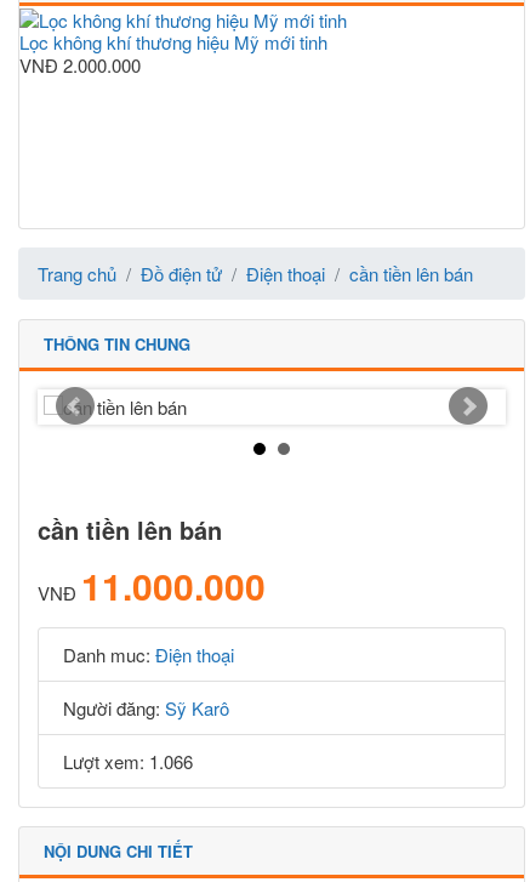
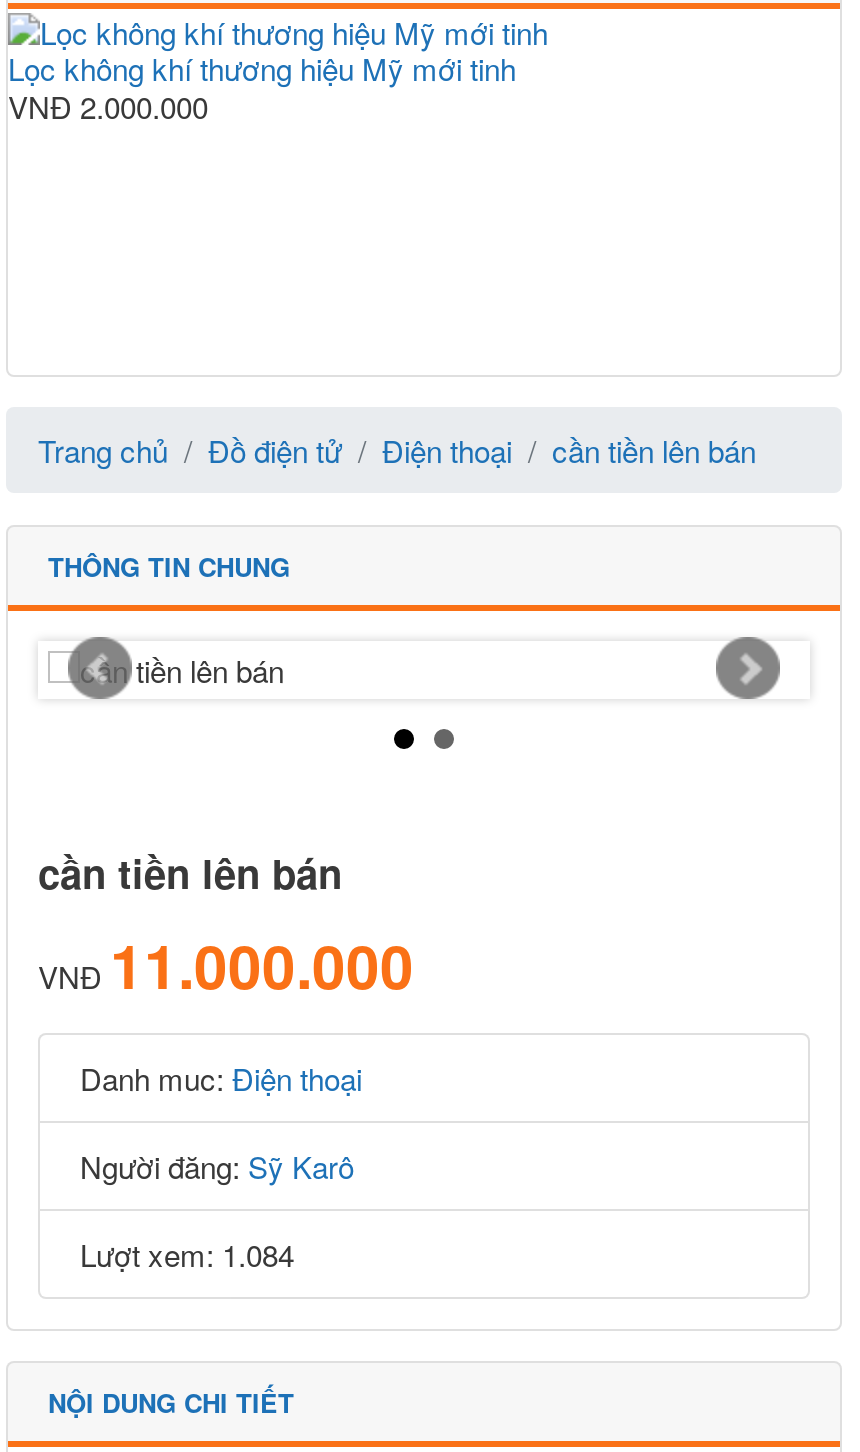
[63,748,193,774] Lượt xem: 1.066 -> [80,1233,294,1275] Lượt xem: 1.084

